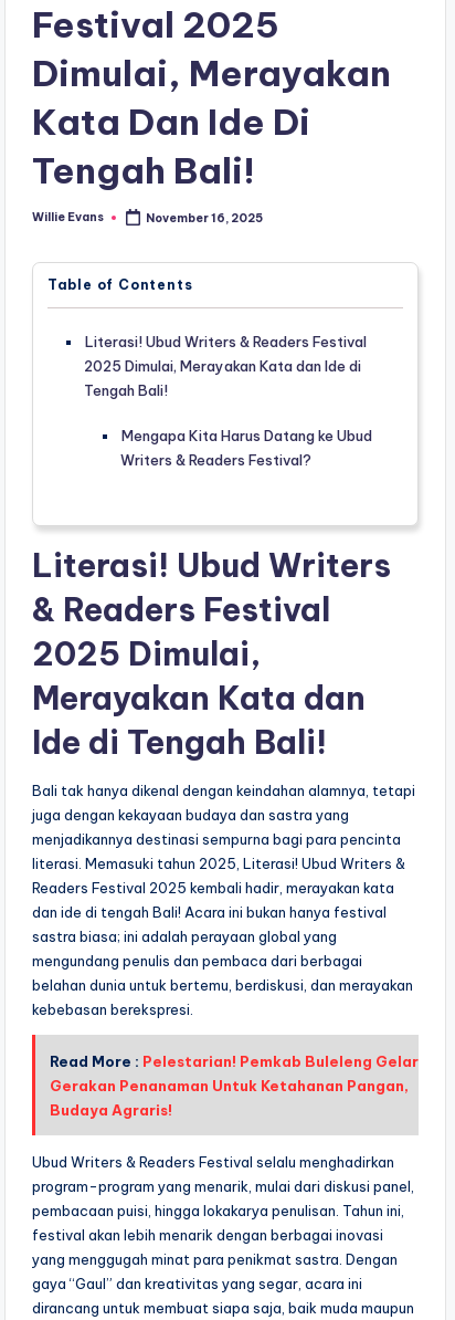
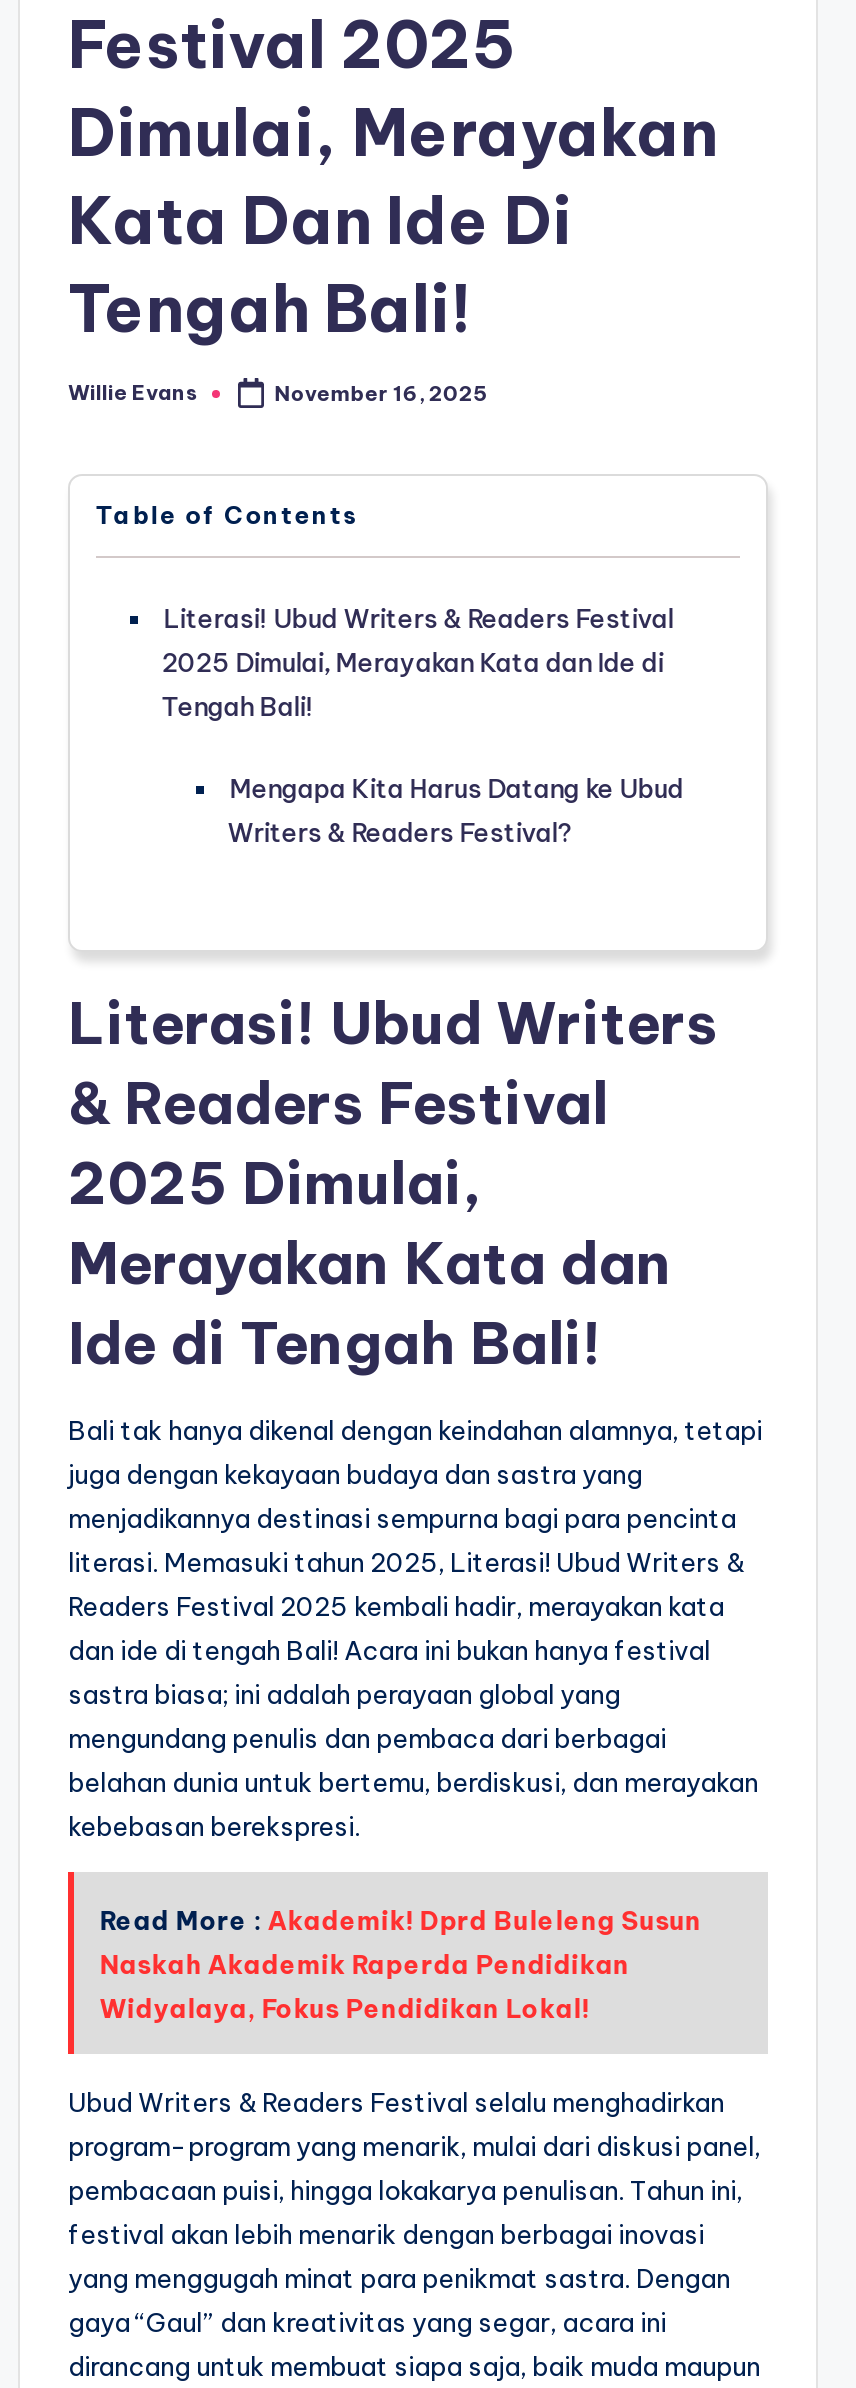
[49,1052,418,1118] Read More : Pelestarian! Pemkab Buleleng Gelar | Gerakan Penanaman Untuk Ketahanan Pangan, | Budaya Agraris! -> [100,1903,702,2023] Read More : Akademik! Dprd Buleleng Susun | Naskah Akademik Raperda Pendidikan | Widyalaya, Fokus Pendidikan Lokal!

